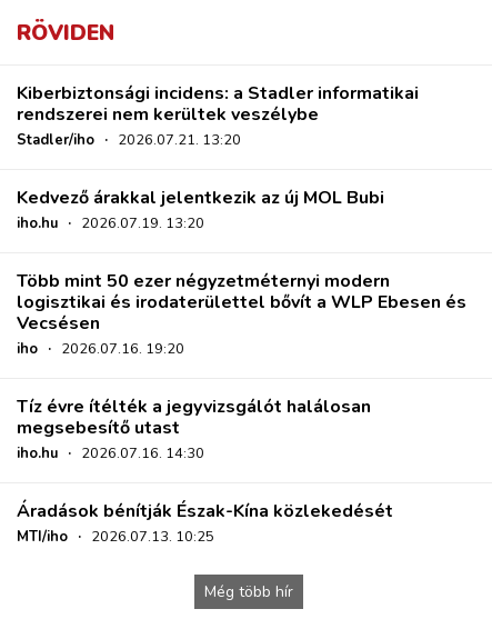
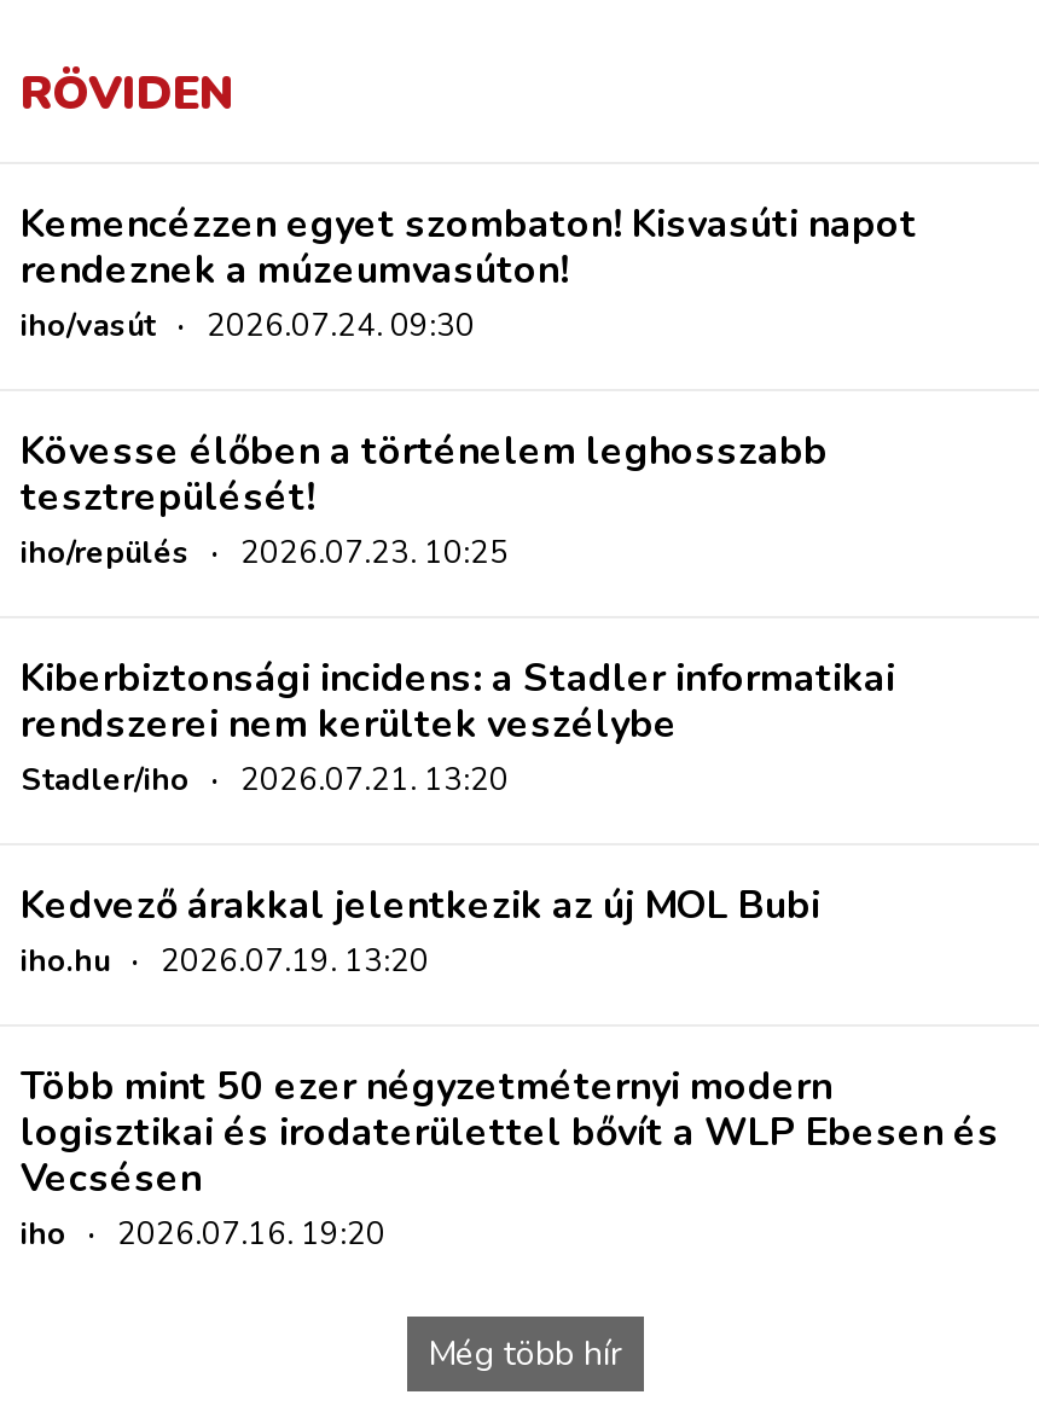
none -> [21,199,917,576] Kemencézzen egyet szombaton! Kisvasúti napot | rendeznek a múzeumvasúton! | iho/vasút · 2026.07.24. 09:30 | Kövesse élőben a történelem leghosszabb | tesztrepülését! | iho/repülés · 2026.07.23. 10:25
moved [17,81,466,359] -> [21,653,999,1257]: Kiberbiztonsági incidens: a Stadler informatikai | rendszerei nem kerültek veszélybe | Stadler/iho · 2026.07.21. 13:20 | ... | Vecsésen | iho · 2026.07.16. 19:20
[17,395,393,547] Tíz évre ítélték a jegyvizsgálót halálosan | megsebesítő utast | iho.hu · 2026.07.16. 14:30 | Áradások bénítják Észak-Kína közlekedését | MTI/iho · 2026.07.13. 10:25 -> none

